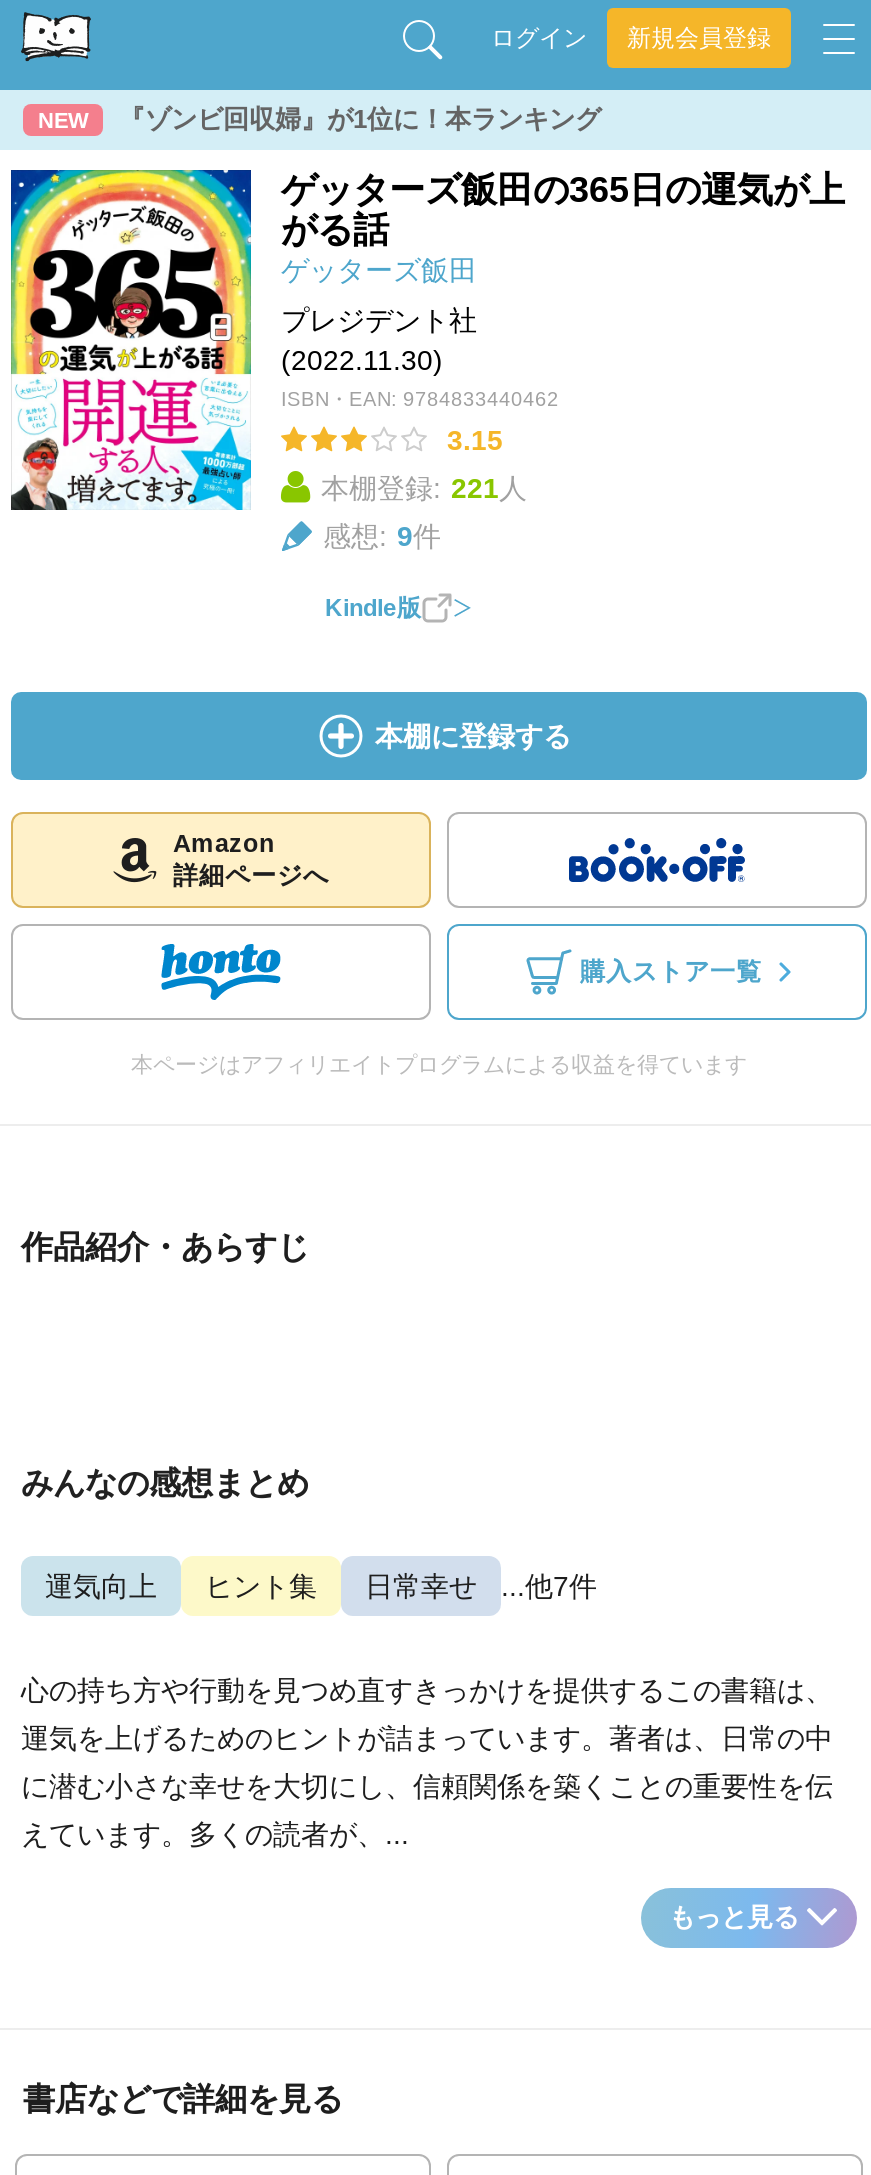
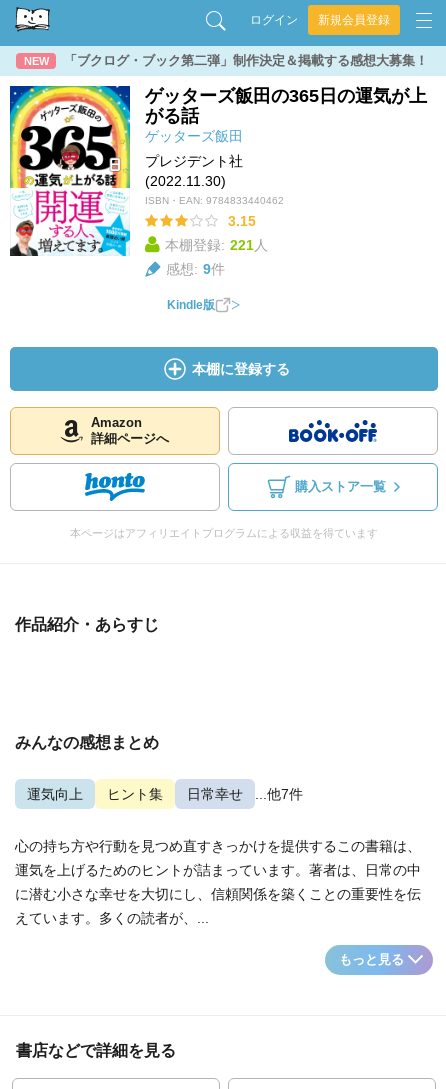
[119,104,601,134] 『ゾンビ回収婦』が1位に！本ランキング -> [64,53,428,68] 「ブクログ・ブック第二弾」制作決定＆掲載する感想大募集！

